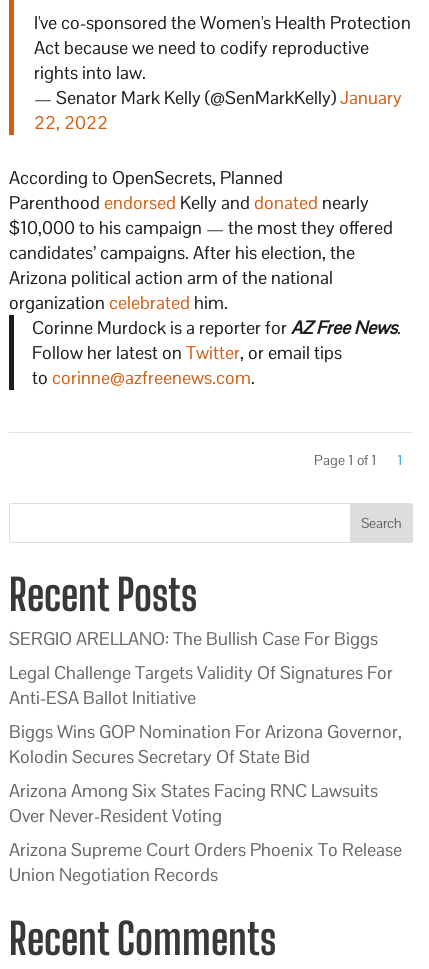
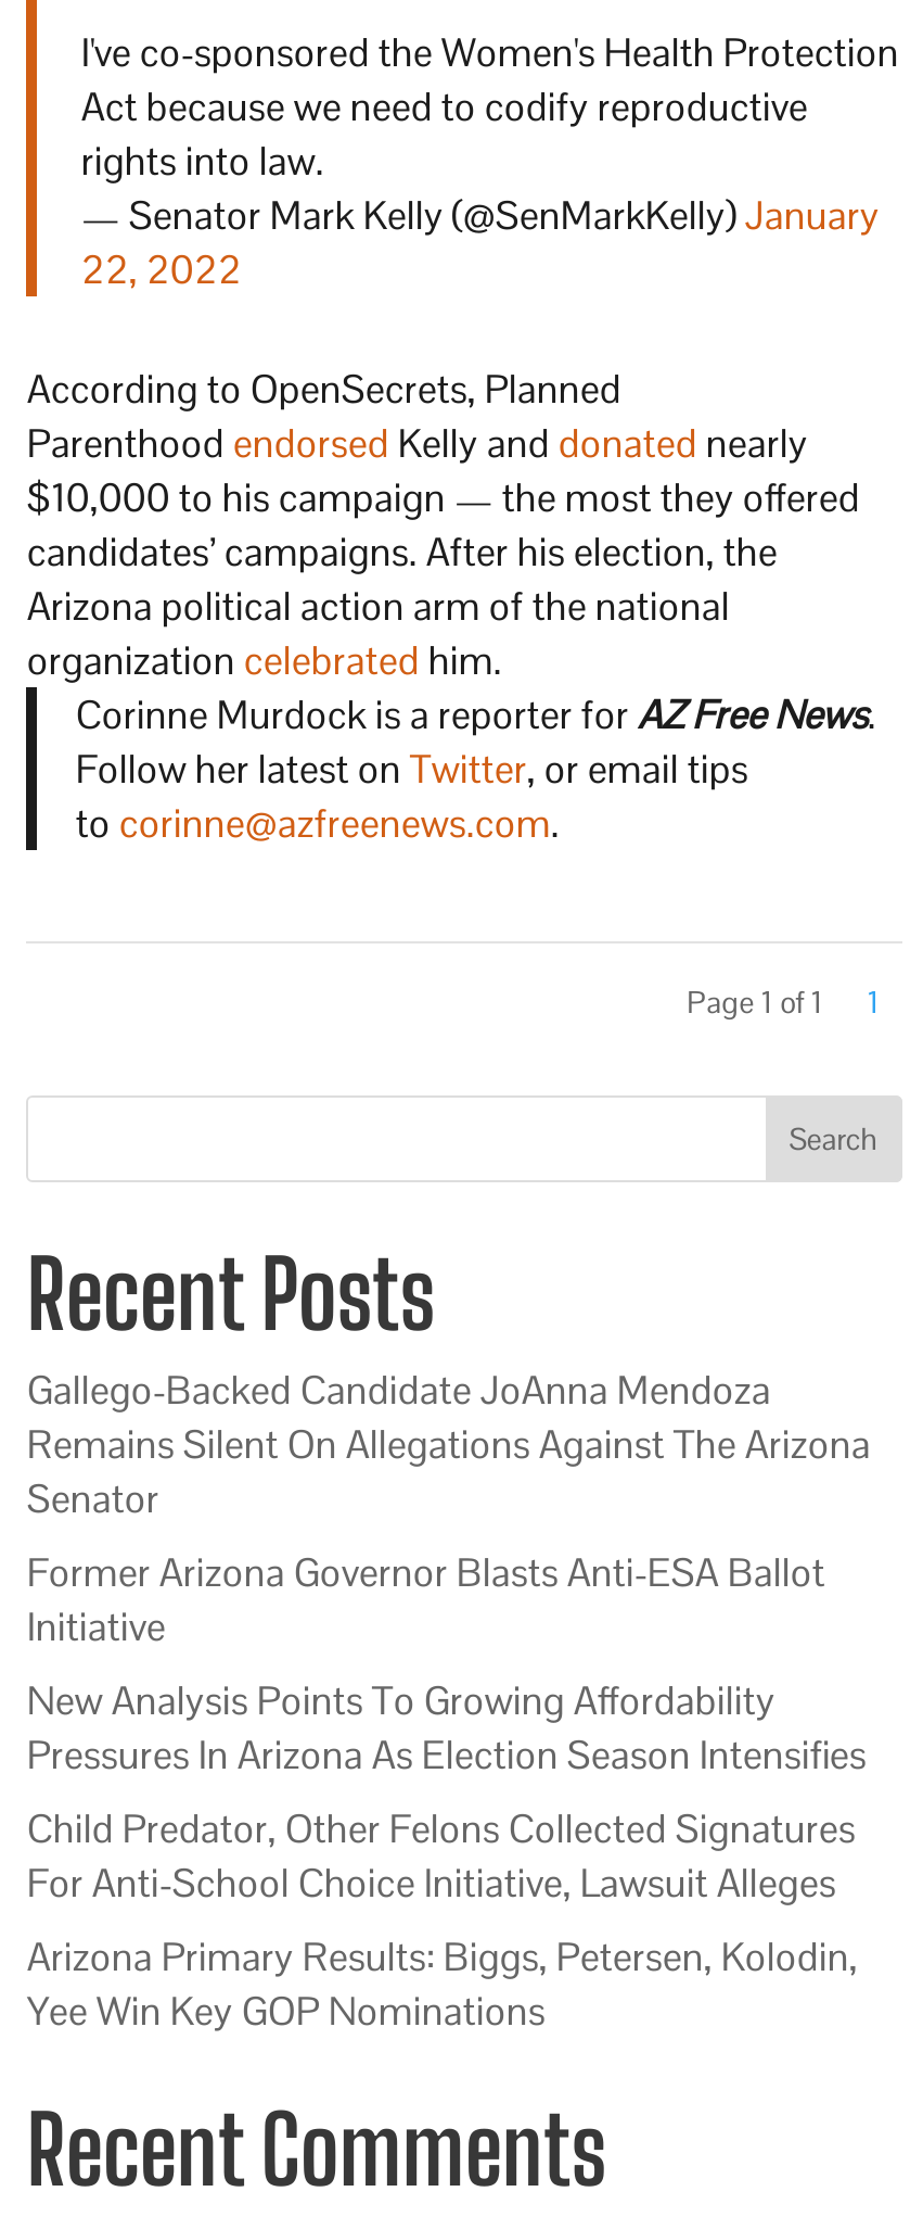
[9,627,378,650] SERGIO ARELLANO: The Bullish Case For Biggs -> [27,1366,871,1524] Gallego-Backed Candidate JoAnna Mendoza | Remains Silent On Allegations Against The Arizona | Senator
[9,661,393,709] Legal Challenge Targets Validity Of Signatures For | Anti-ESA Ballot Initiative -> [27,1548,825,1652] Former Arizona Governor Blasts Anti-ESA Ballot | Initiative
[9,720,402,768] Biggs Wins GOP Nomination For Arizona Governor, | Kolodin Secures Secretary Of State Bid -> [27,1676,866,1781] New Analysis Points To Growing Affordability | Pressures In Arizona As Election Season Intensifies
[9,779,378,827] Arizona Among Six States Facing RNC Lawsuits | Over Never-Resident Voting -> [27,1804,856,1909] Child Predator, Other Felons Collected Signatures | For Anti-School Choice Initiative, Lawsuit Alleges
[9,838,402,886] Arizona Supreme Court Orders Phoenix To Release | Union Negotiation Records -> [27,1933,858,2037] Arizona Primary Results: Biggs, Petersen, Kolodin, | Yee Win Key GOP Nominations

